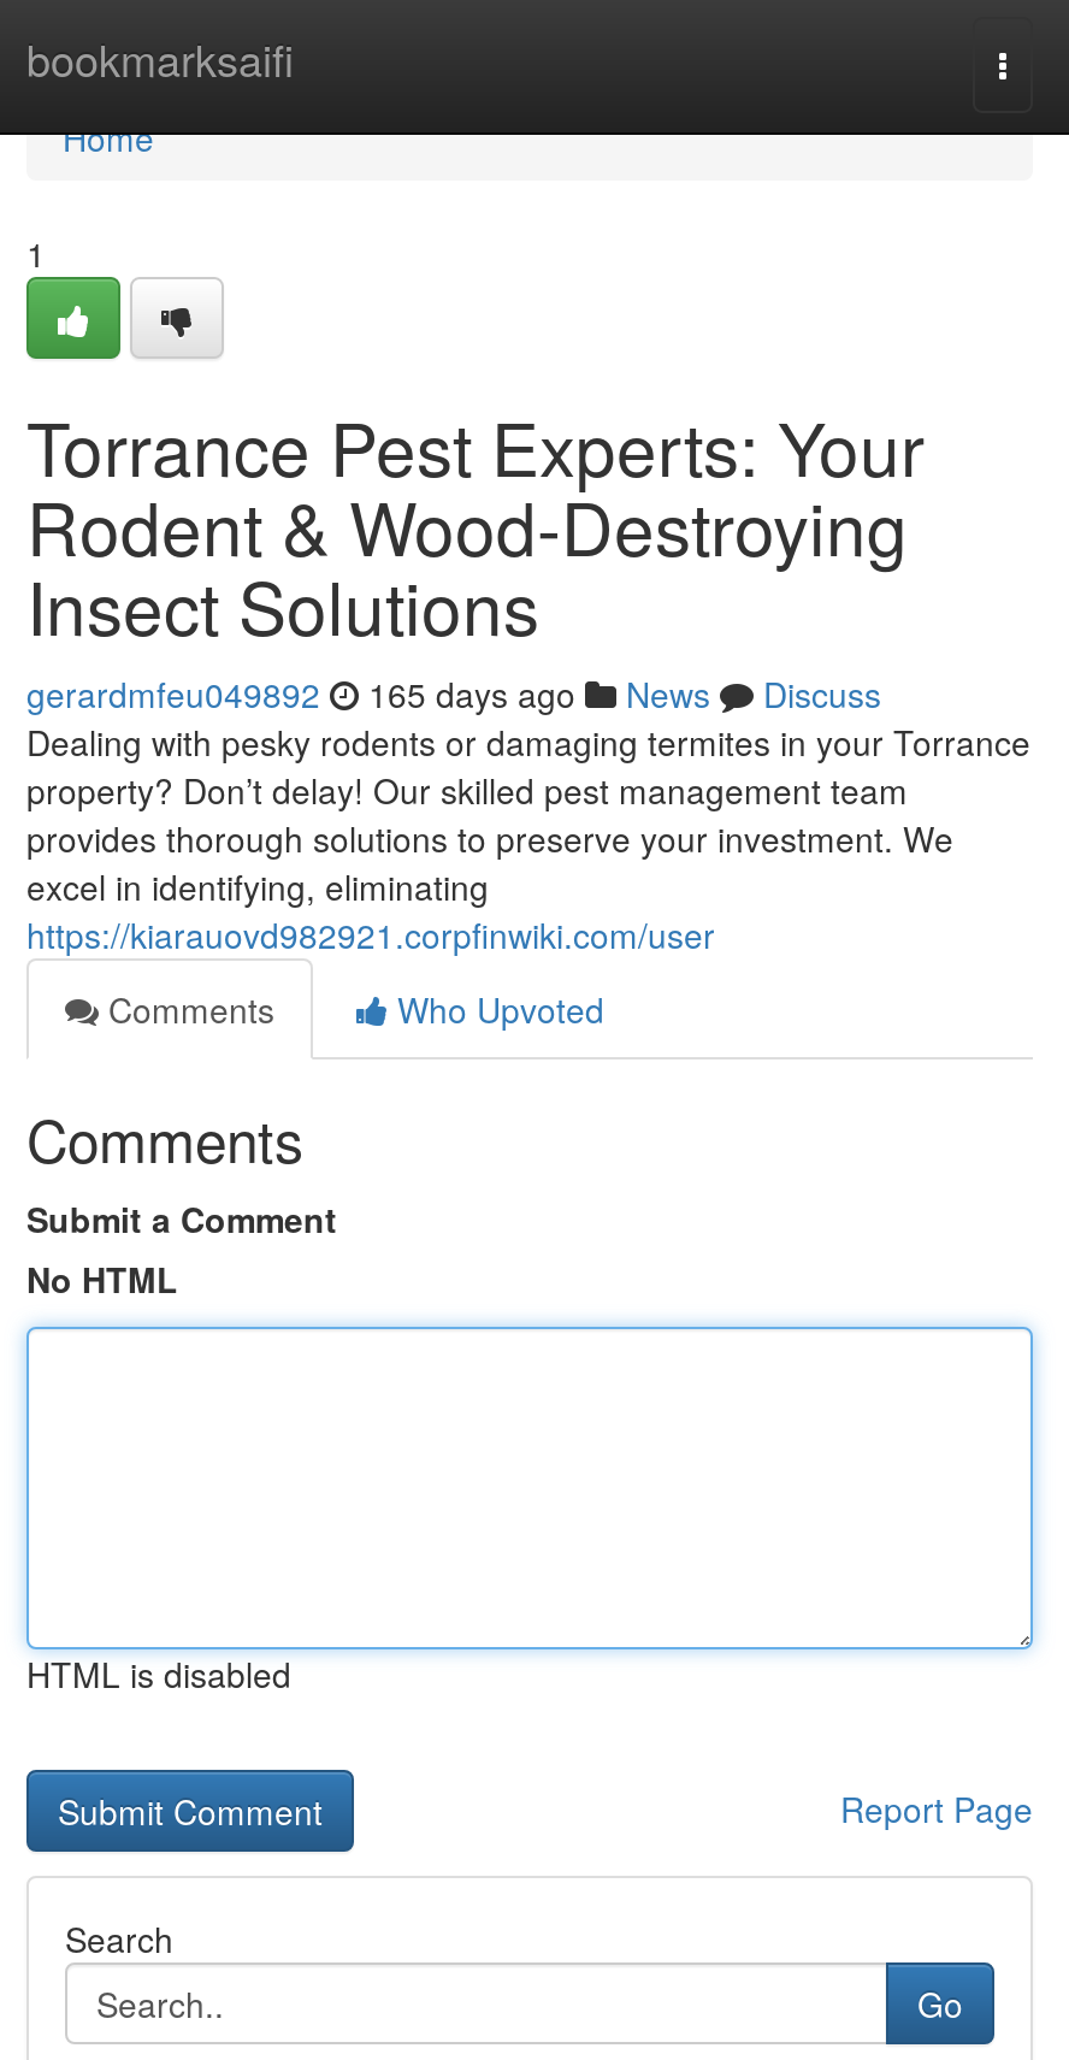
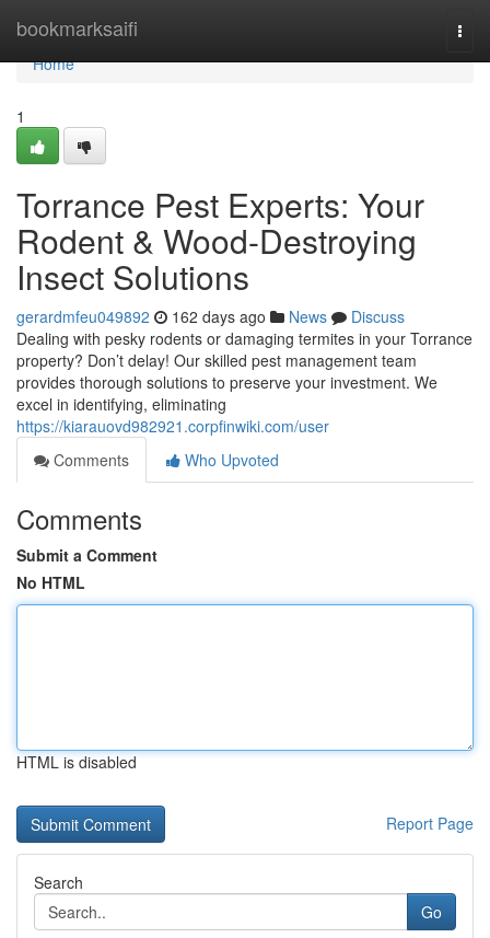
[26,669,881,718] gerardmfeu049892 165 days ago News Discuss -> [16,305,405,327] gerardmfeu049892 162 days ago News Discuss

